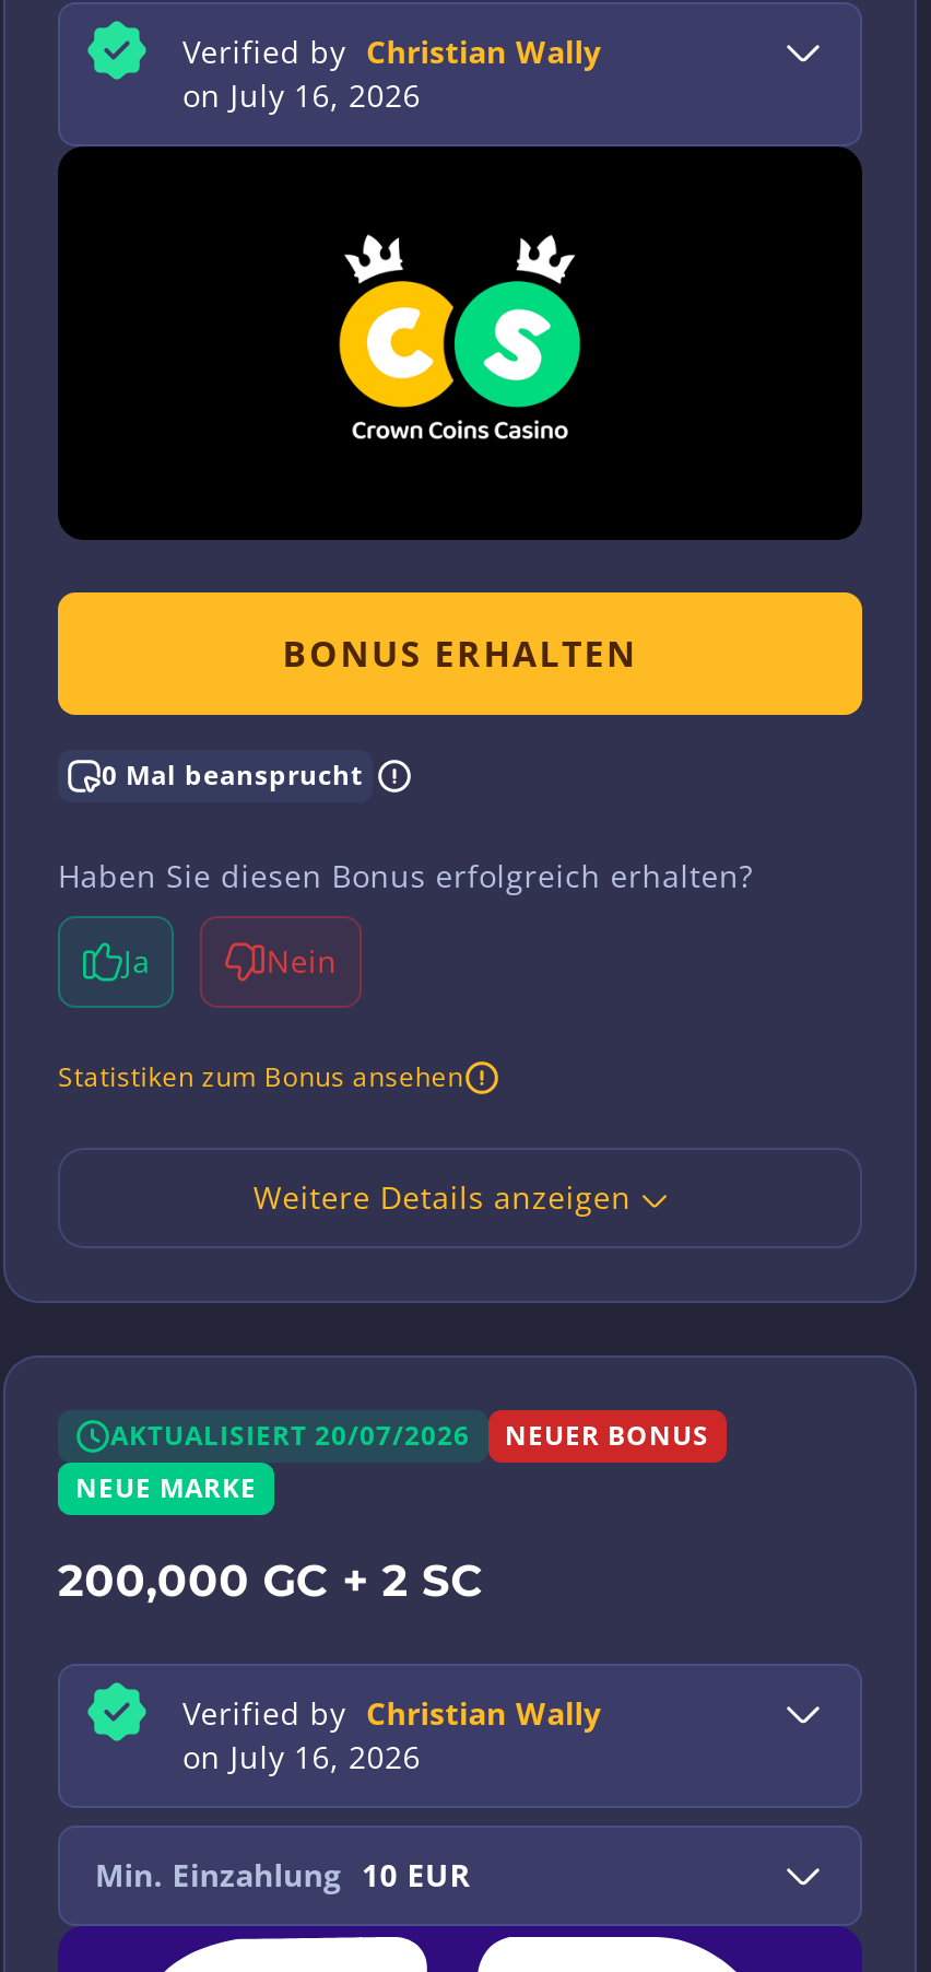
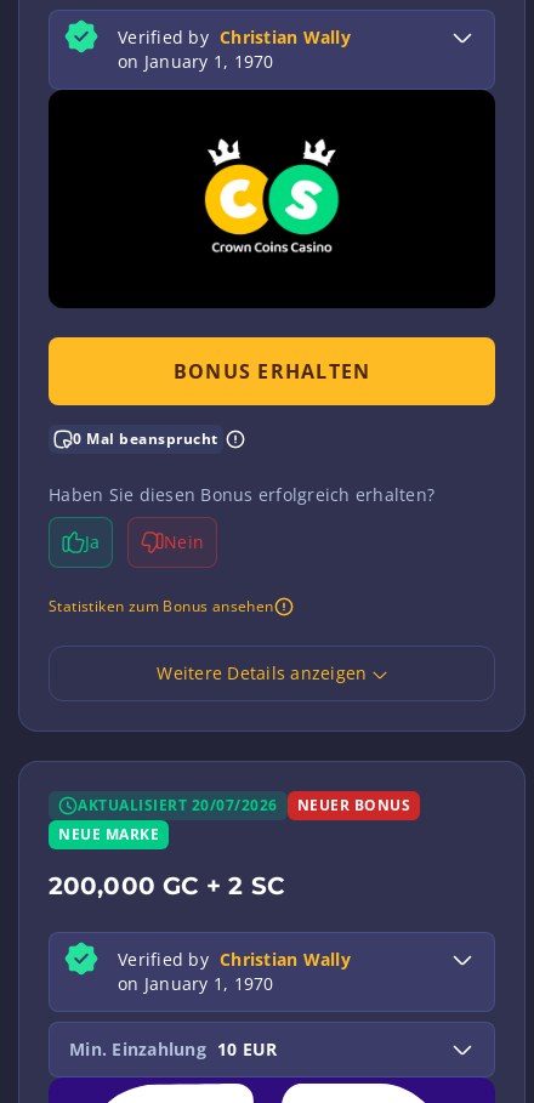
[182,74,421,116] on July 16, 2026 -> [118,50,274,73] on January 1, 1970
[182,1736,421,1777] on July 16, 2026 -> [118,972,274,995] on January 1, 1970

